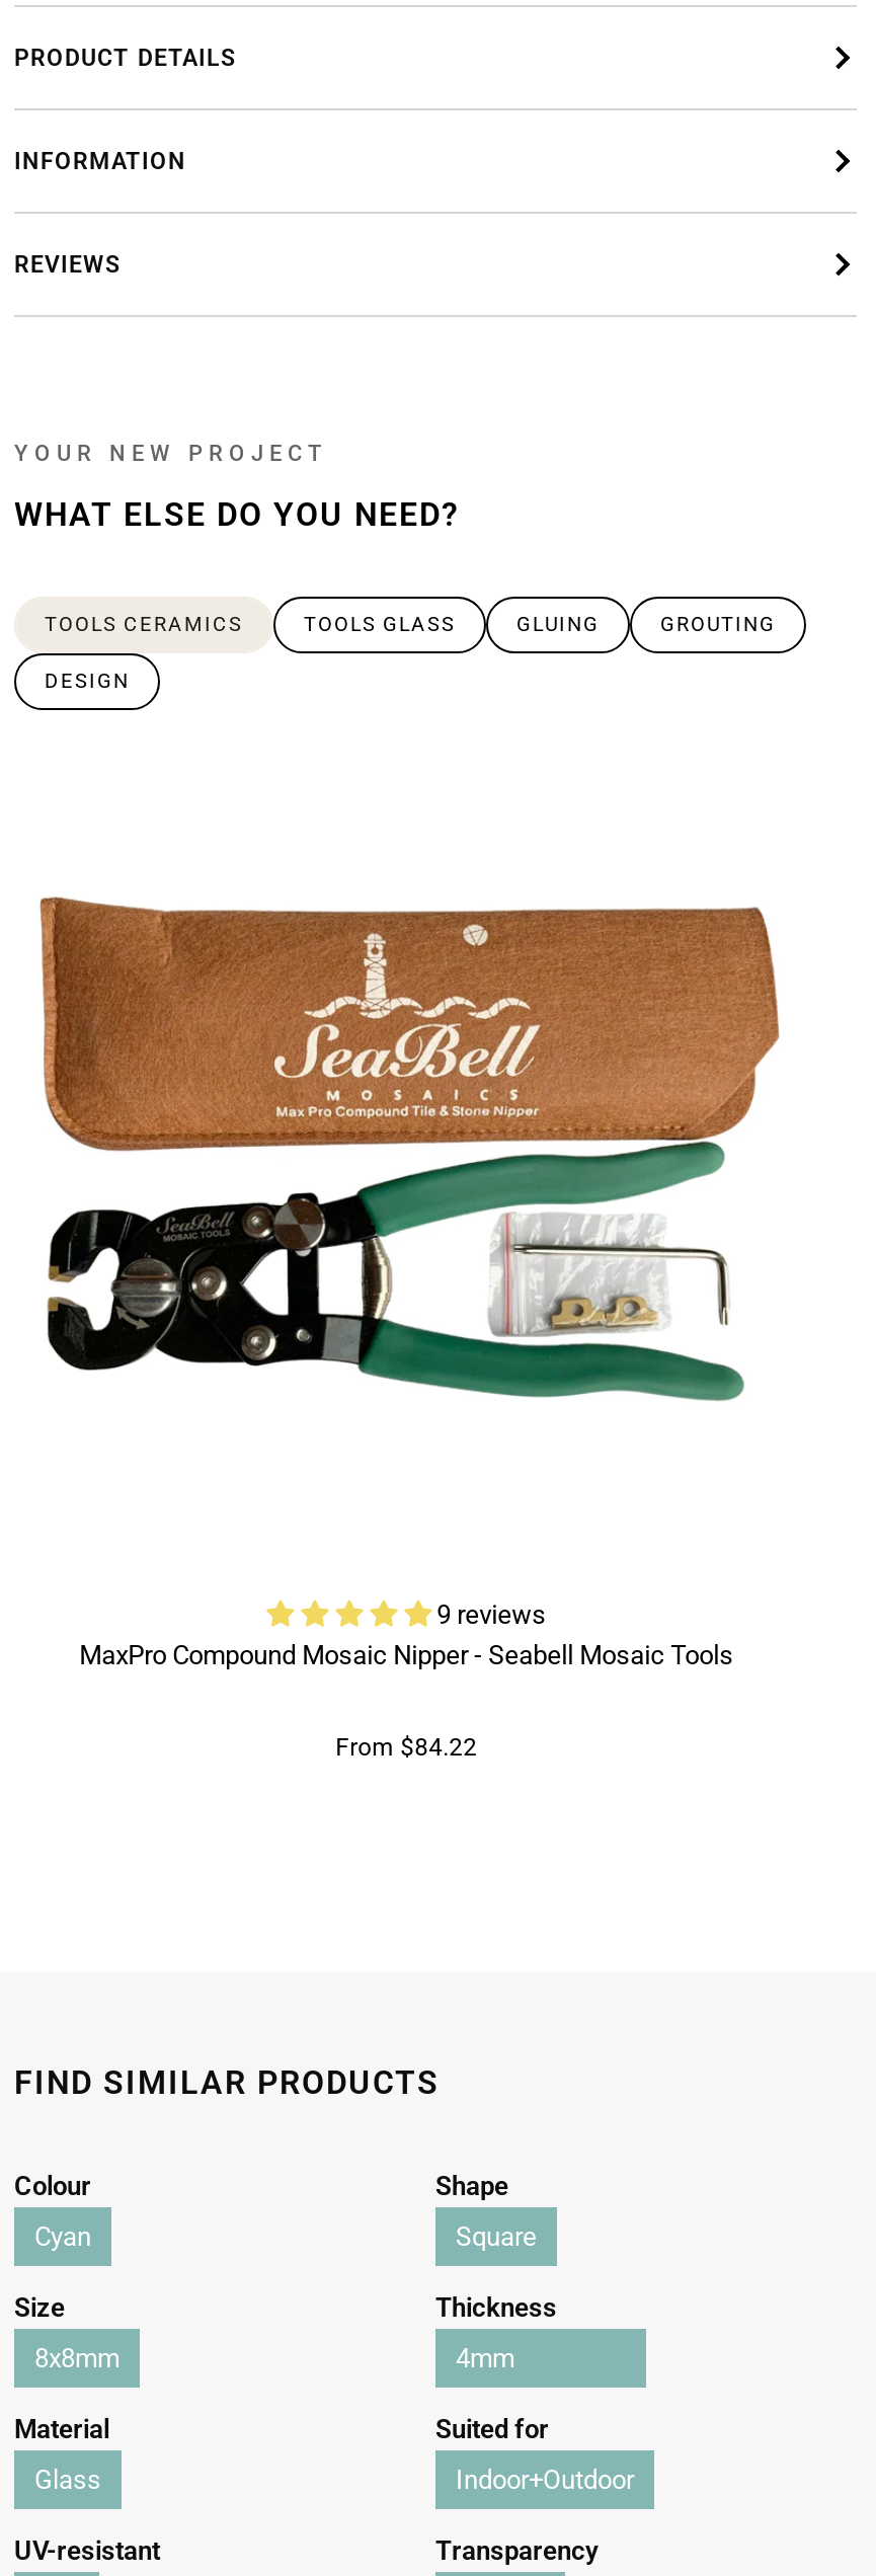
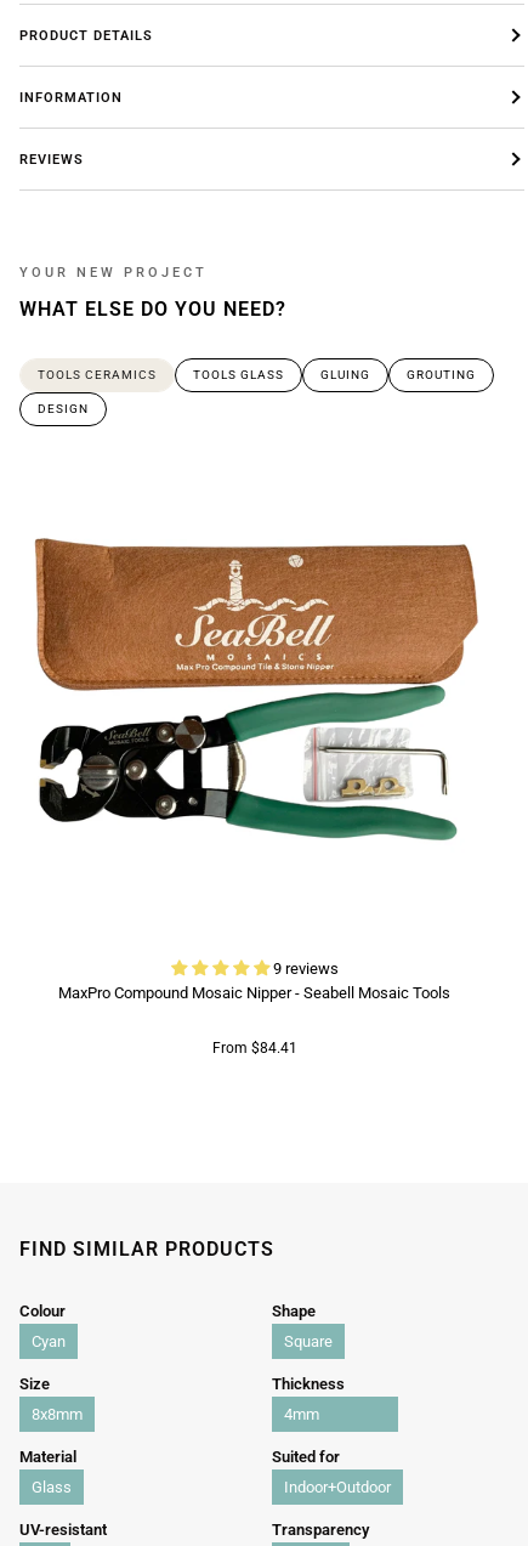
[335,1734,477,1762] From $84.22 -> [212,1040,297,1057] From $84.41

